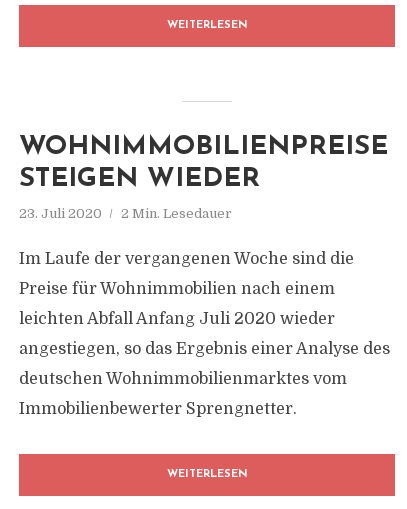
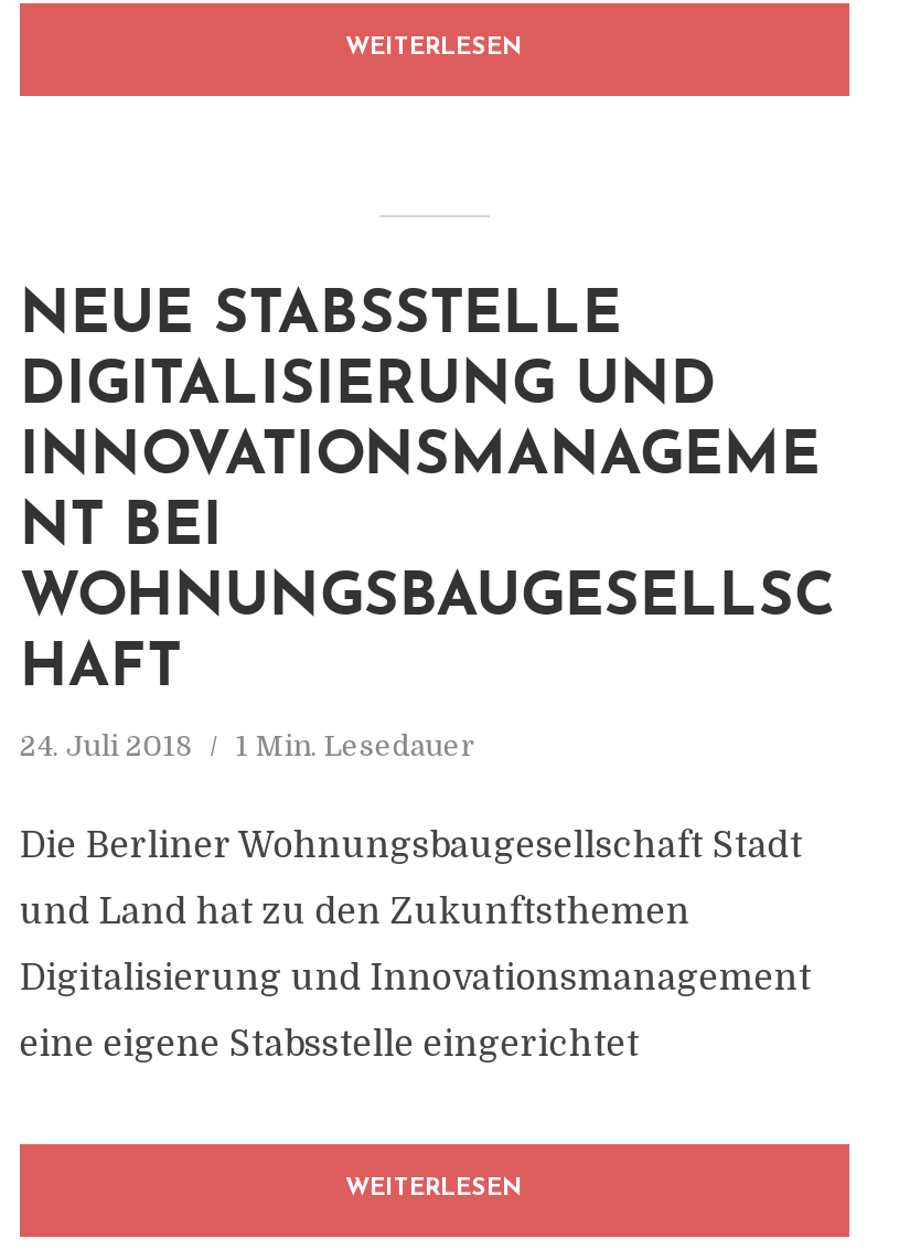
[19,134,390,418] WOHNIMMOBILIENPREISE | STEIGEN WIEDER | 23. Juli 2020 | 2 Min. Lesedauer | Im Laufe der vergangenen Woche sind die | Preise für Wohnimmobilien nach einem | leichten Abfall Anfang Juli 2020 wieder | angestiegen, so das Ergebnis einer Analyse des | deutschen Wohnimmobilienmarktes vom | Immobilienbewerter Sprengnetter. -> [19,288,833,1065] NEUE STABSSTELLE | DIGITALISIERUNG UND | INNOVATIONSMANAGEME | NT BEI | WOHNUNGSBAUGESELLSC | HAFT | 24. Juli 2018 | 1 Min. Lesedauer | Die Berliner Wohnungsbaugesellschaft Stadt | und Land hat zu den Zukunftsthemen | Digitalisierung und Innovationsmanagement | eine eigene Stabsstelle eingerichtet

